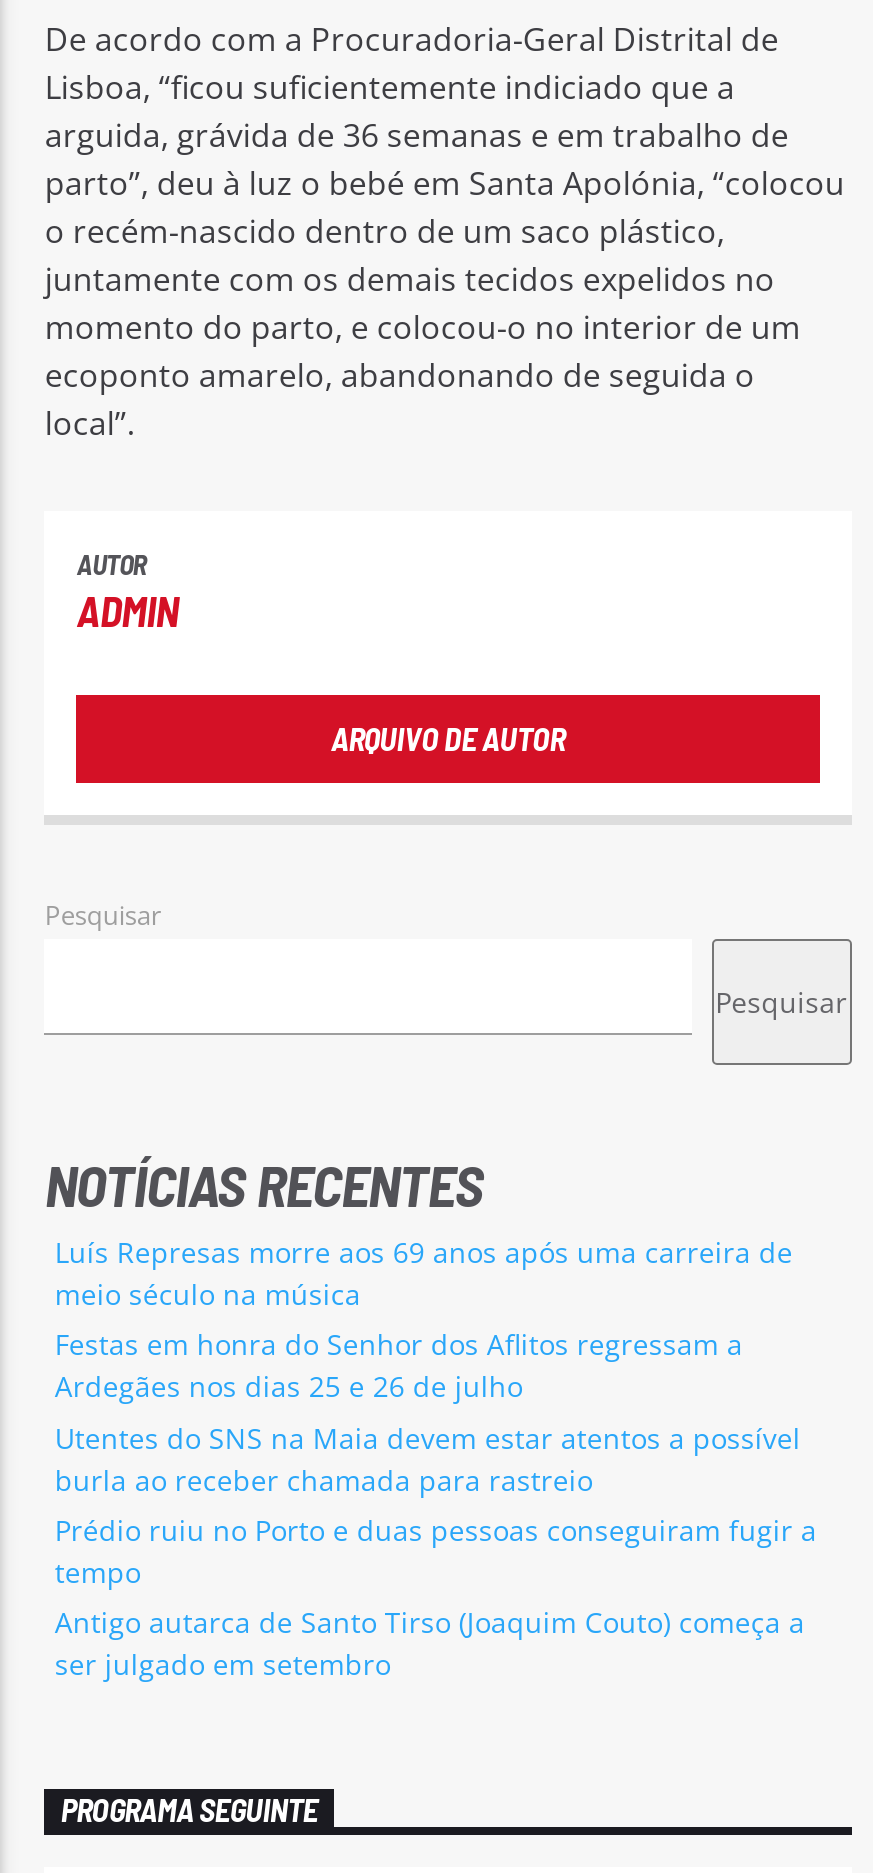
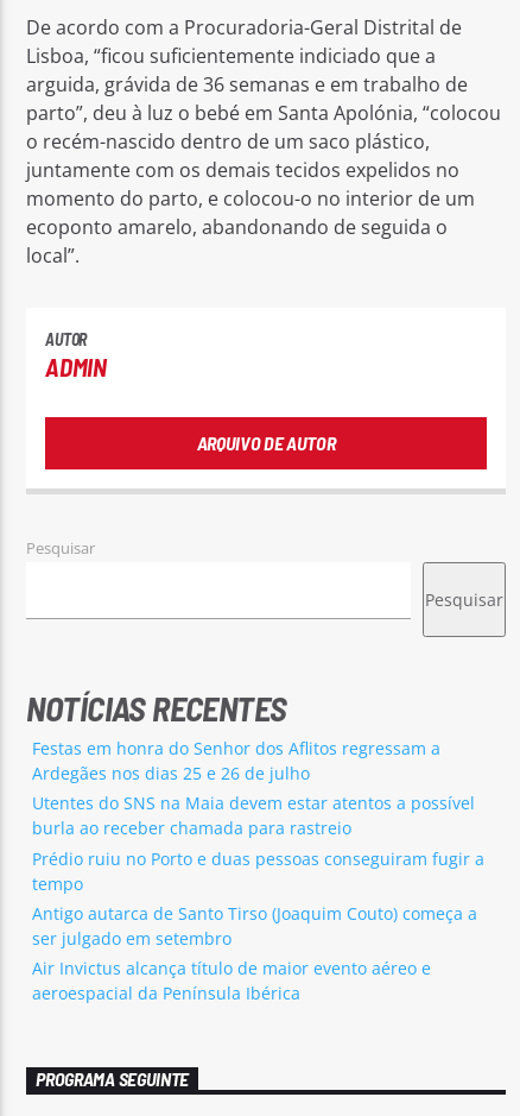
[55,1234,793,1314] Luís Represas morre aos 69 anos após uma carreira de | meio século na música -> none
moved [55,1326,817,1683] -> [33,737,485,949]: Festas em honra do Senhor dos Aflitos regressam a | Ardegães nos dias 25 e 26 de julho | Utentes do SNS na Maia devem estar atentos a possível | burla ao receber chamada para rastreio | Prédio ruiu no Porto e duas pessoas conseguiram fugir a | tempo | Antigo autarca de Santo Tirso (Joaquim Couto) começa a | ser julgado em setembro
none -> [33,957,431,1004] Air Invictus alcança título de maior evento aéreo e | aeroespacial da Península Ibérica

